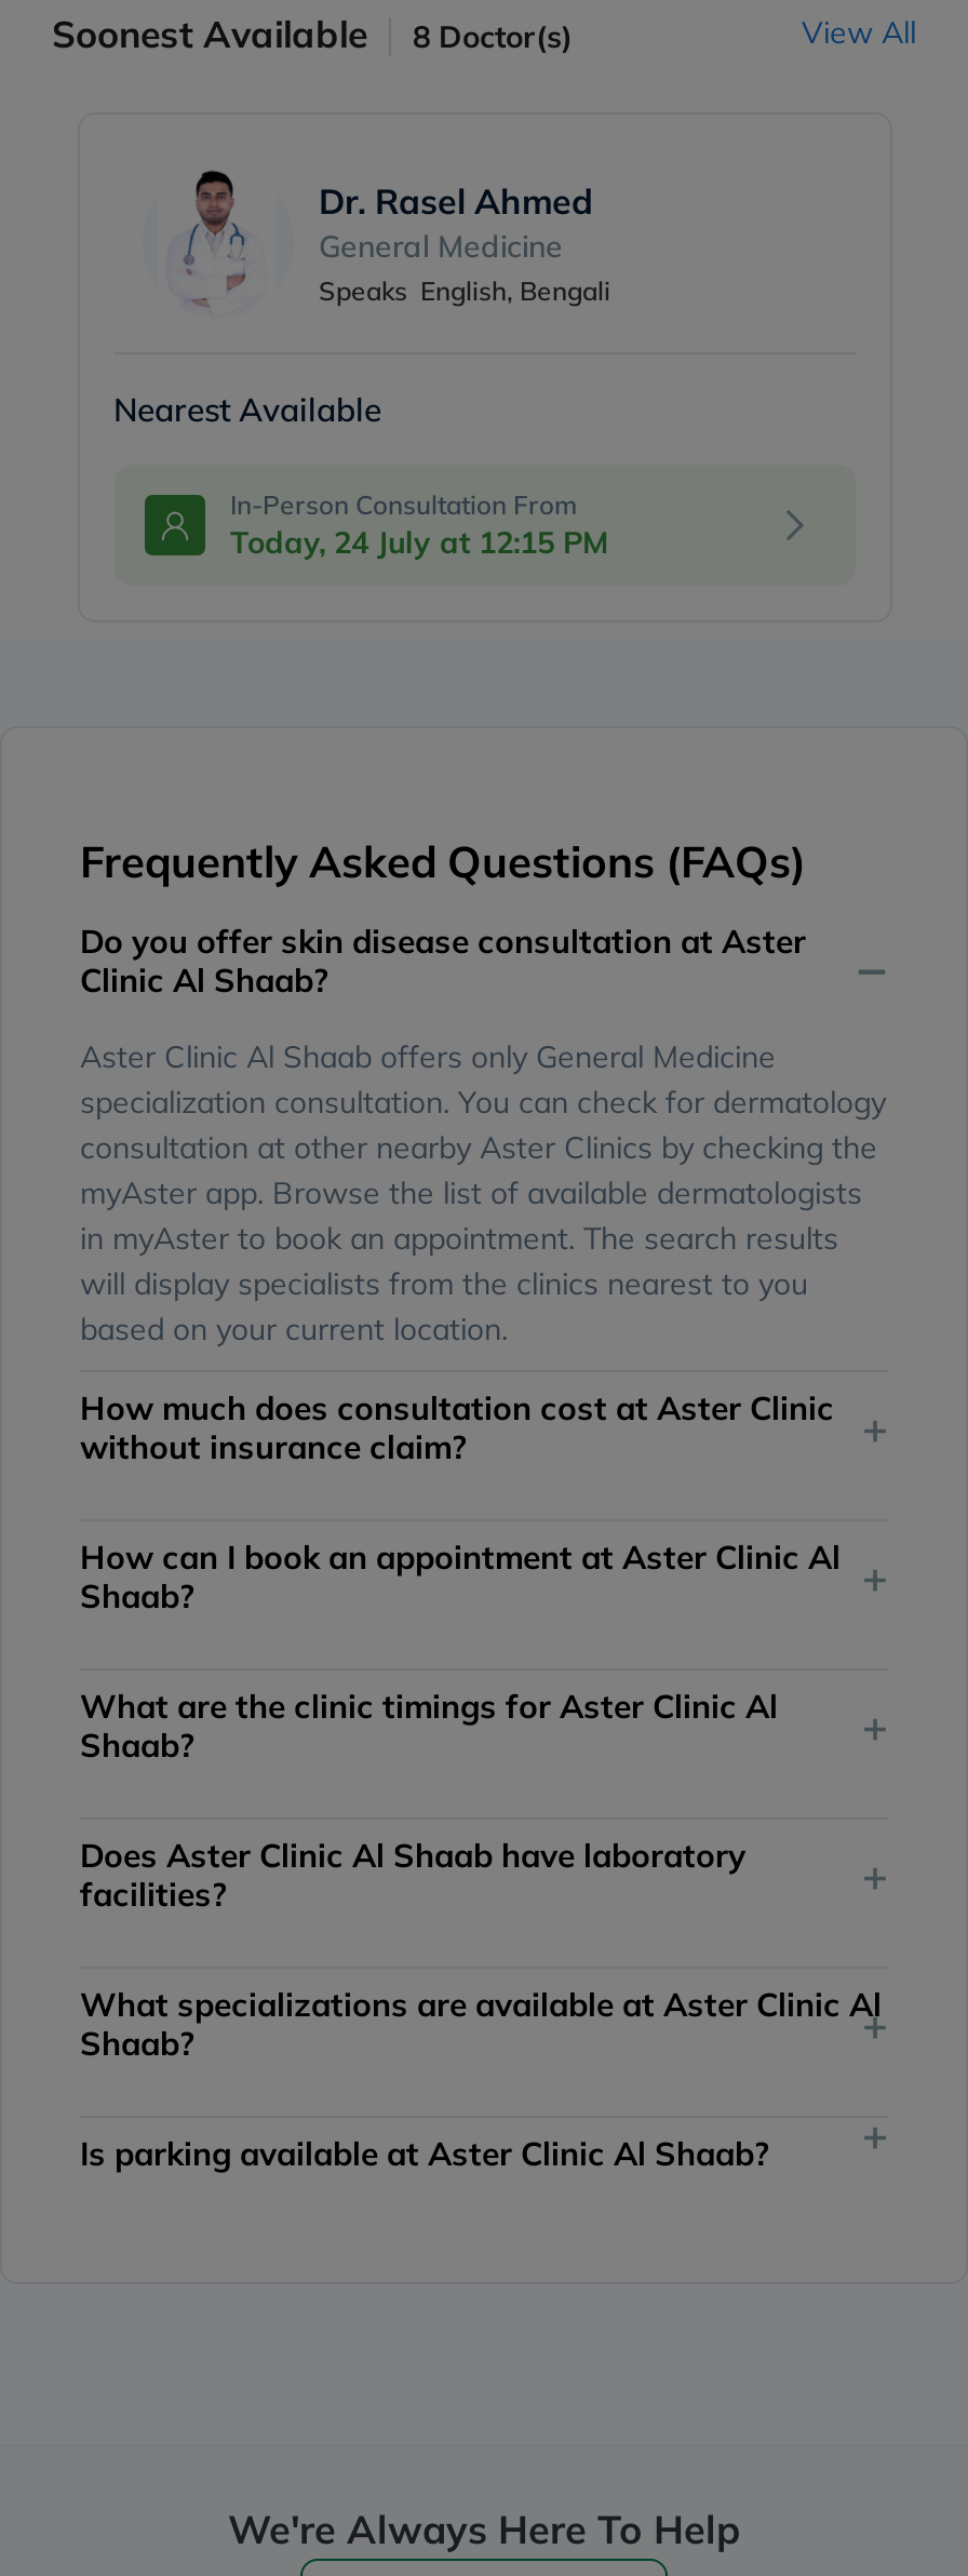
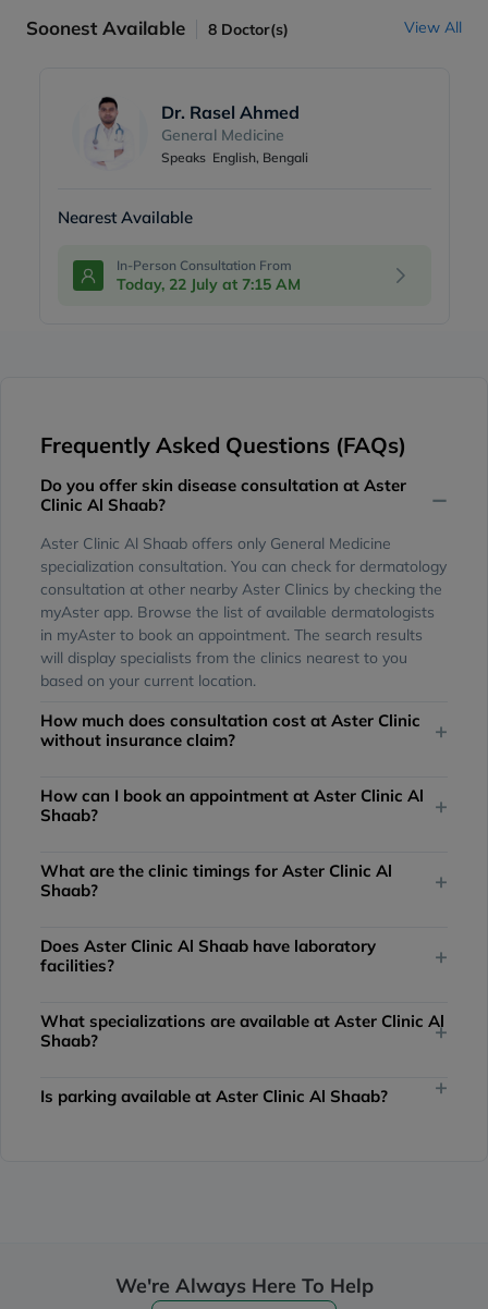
[230,523,608,562] Today, 24 July at 12:15 PM -> [116,274,300,294] Today, 22 July at 7:15 AM

